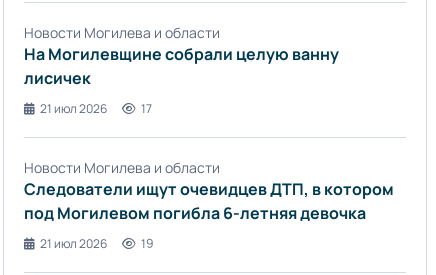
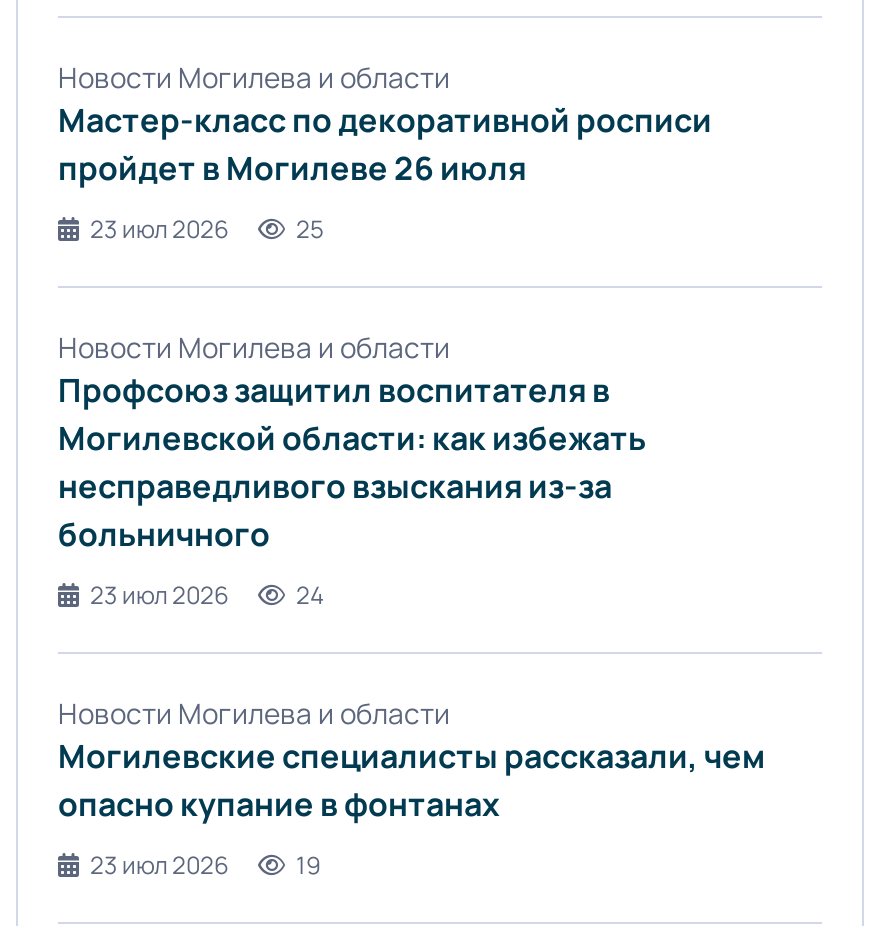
[24,43,339,89] На Могилевщине собрали целую ванну | лисичек -> [58,98,712,190] Мастер-класс по декоративной росписи | пройдет в Могилеве 26 июля
[40,100,152,117] 21 июл 2026 | 17 -> [90,212,324,246] 23 июл 2026 | 25
[24,178,394,252] Следователи ищут очевидцев ДТП, в котором | под Могилевом погибла 6-летняя девочка | 21 июл 2026 -> [58,368,766,882] Профсоюз защитил воспитателя в | Могилевской области: как избежать | несправедливого взыскания из-за | больничного | 23 июл 2026 | 24 | Новости Могилева и области | Могилевские специалисты рассказали, чем | опасно купание в фонтанах | 23 июл 2026

